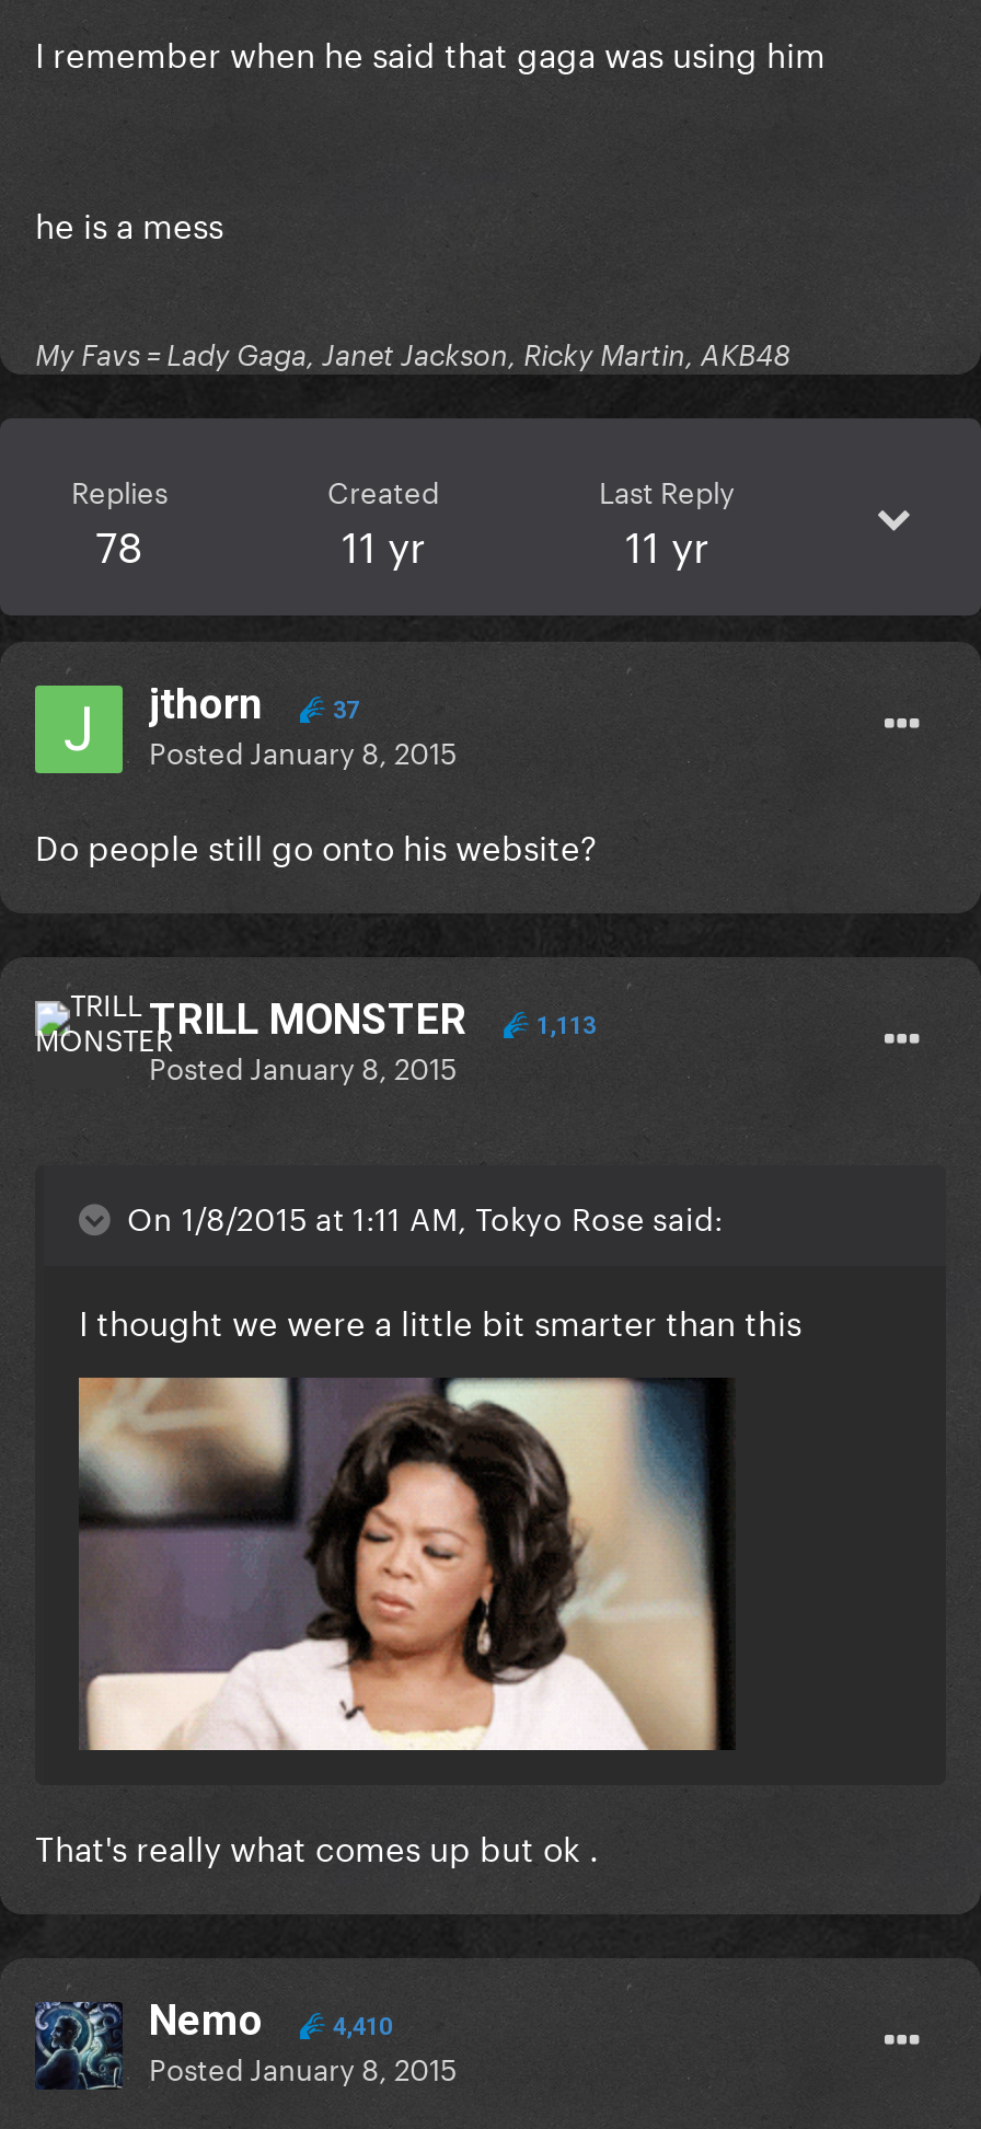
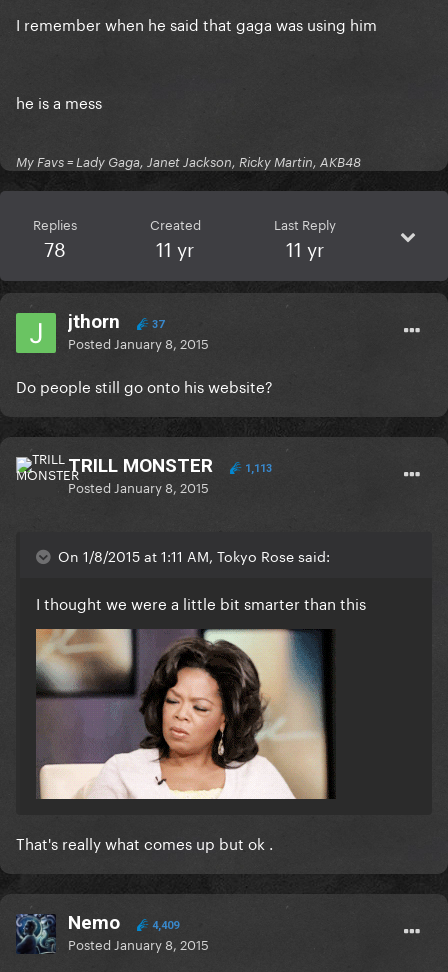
[326,2014,392,2042] 4,410 -> [149,919,179,932] 4,409

